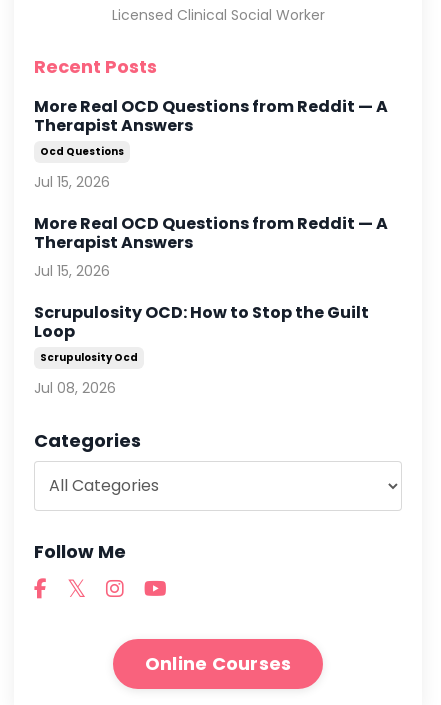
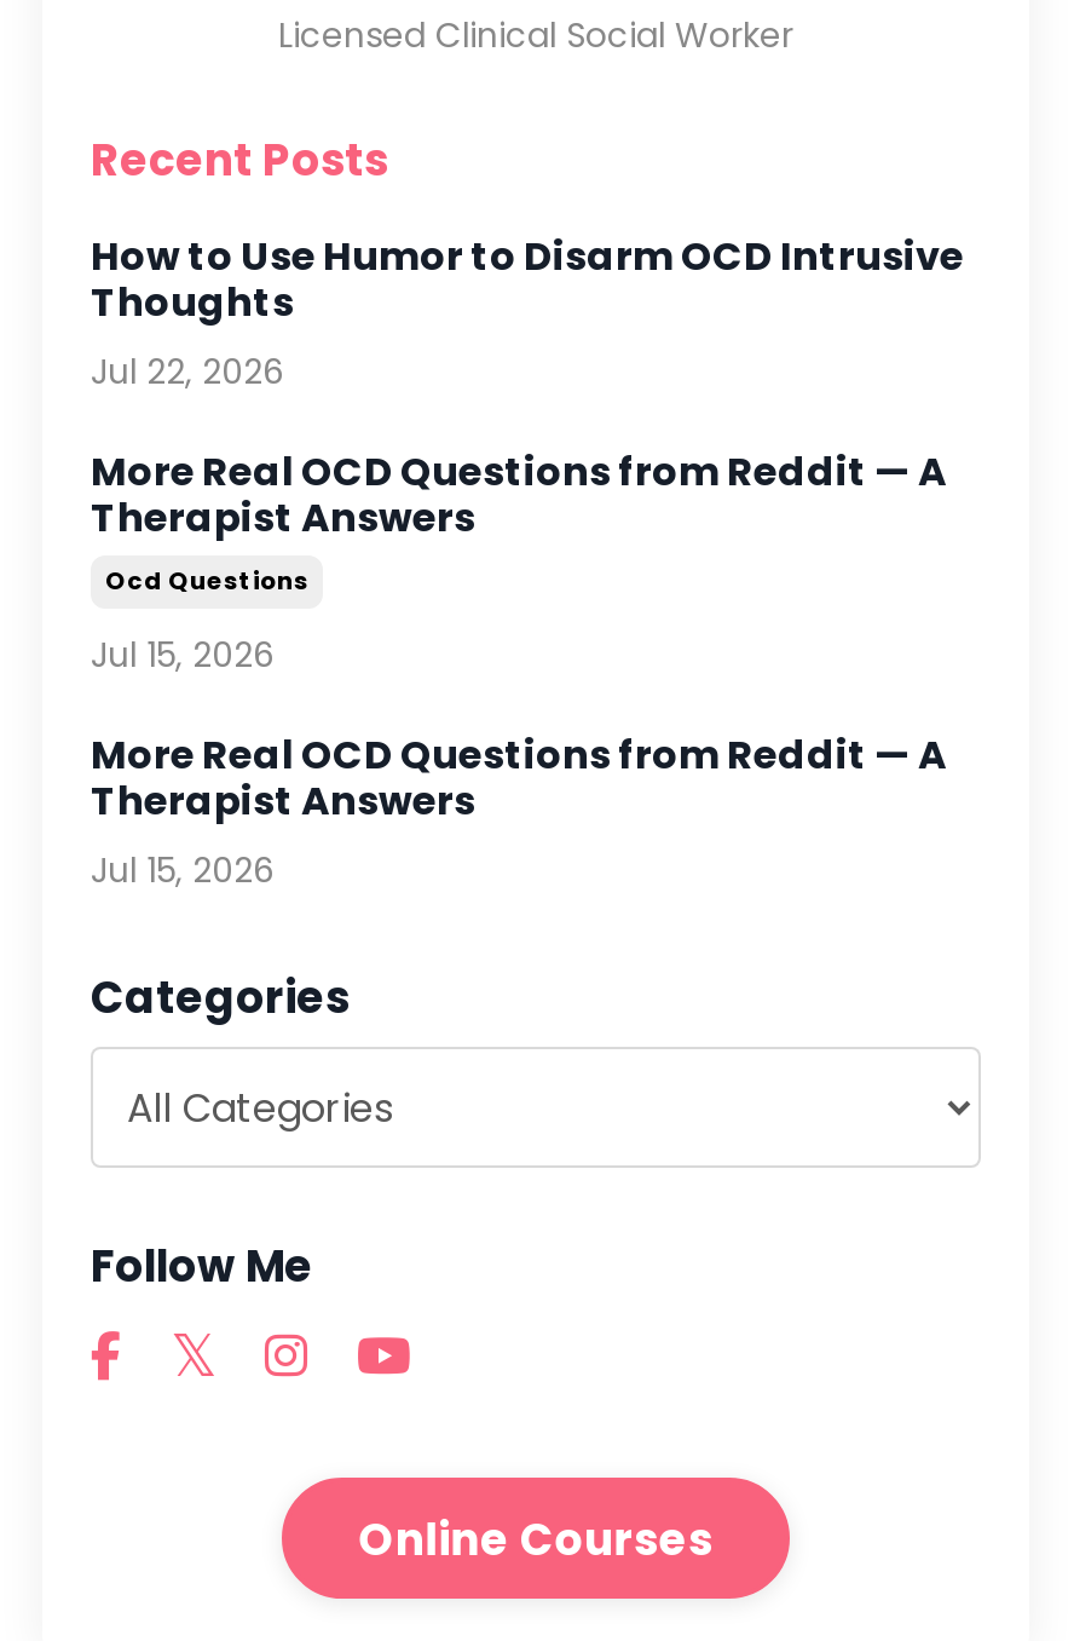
none -> [91,229,964,396] How to Use Humor to Disarm OCD Intrusive | Thoughts | Jul 22, 2026
moved [34,94,388,280] -> [91,444,947,894]: More Real OCD Questions from Reddit — A | Therapist Answers | Ocd Questions | Jul 15, 2026 | More Real OCD Questions from Reddit — A | Therapist Answers | Jul 15, 2026
[34,300,369,397] Scrupulosity OCD: How to Stop the Guilt | Loop | Scrupulosity Ocd | Jul 08, 2026 -> none

